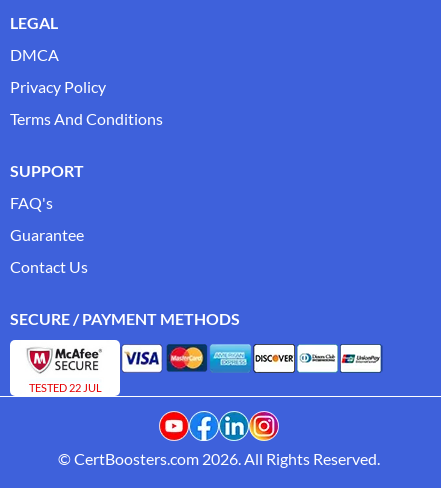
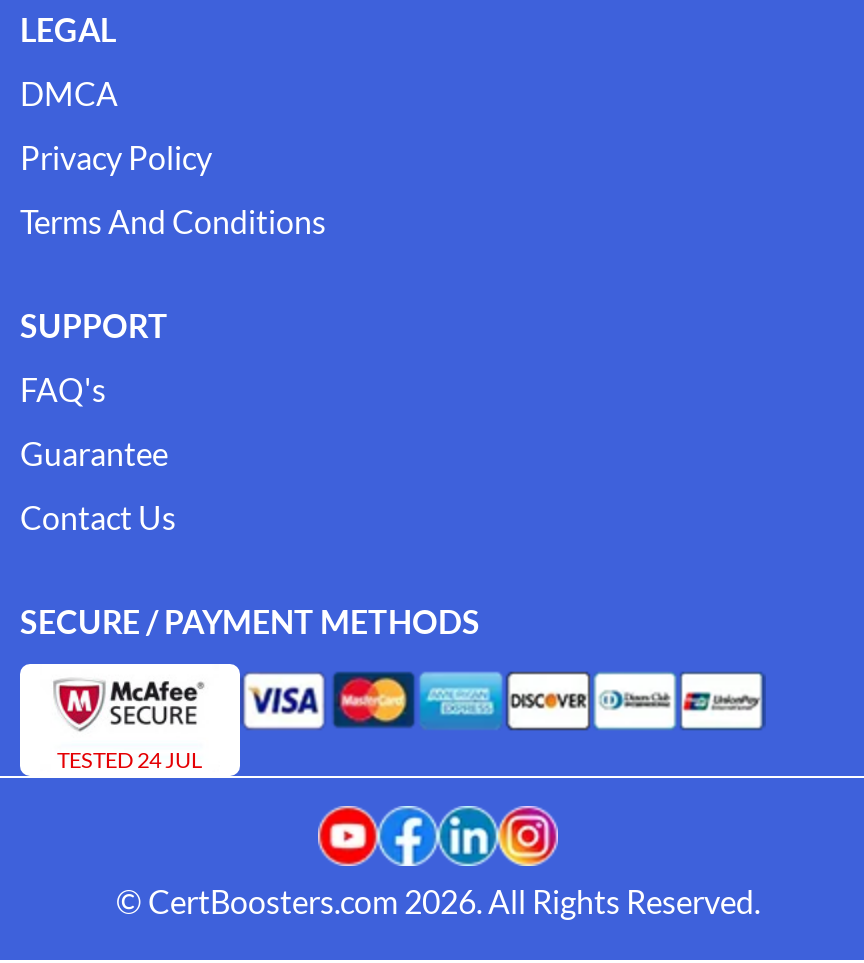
[28,381,101,394] TESTED 22 JUL -> [57,746,203,772] TESTED 24 JUL

